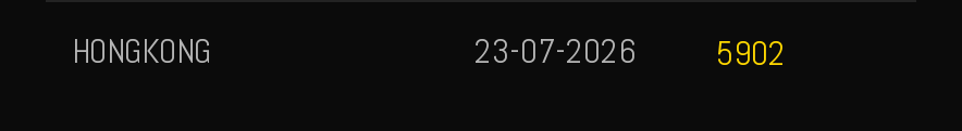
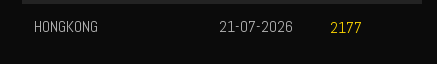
[474,31,636,74] 23-07-2026 -> [219,17,293,37] 21-07-2026
[716,32,786,76] 5902 -> [330,18,362,38] 2177

